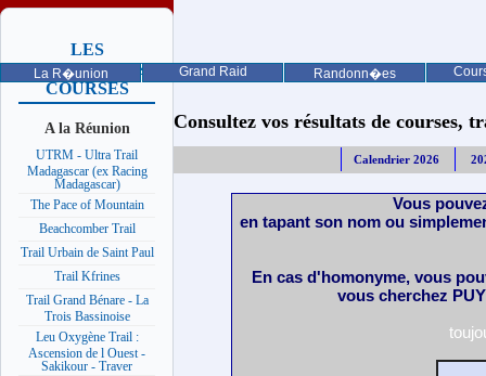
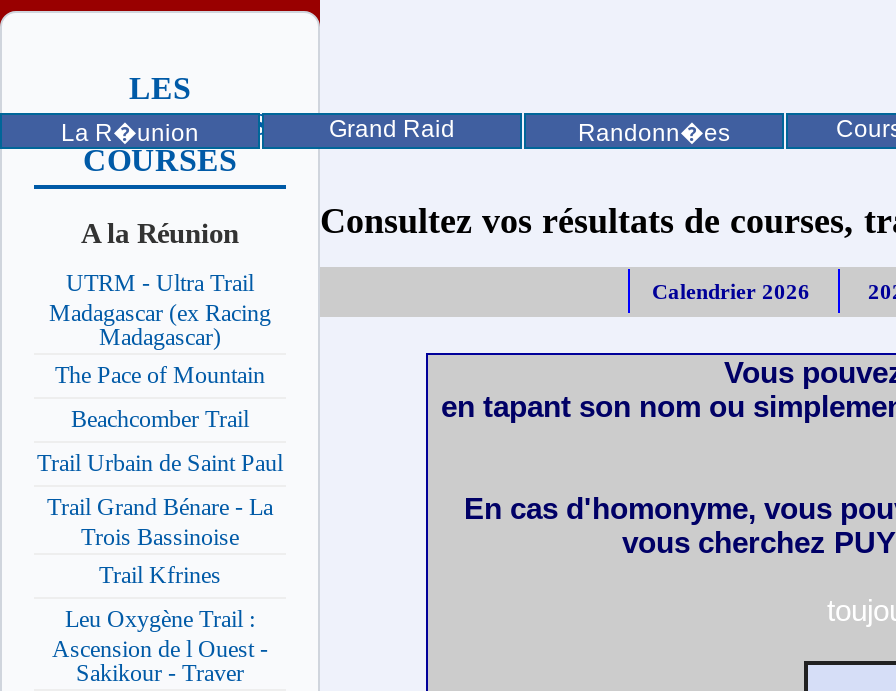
moved [54,269,120,284] -> [99,561,221,589]: Trail Kfrines
moved [25,293,148,322] -> [47,493,273,547]: Trail Grand Bénare - La | Trois Bassinoise

